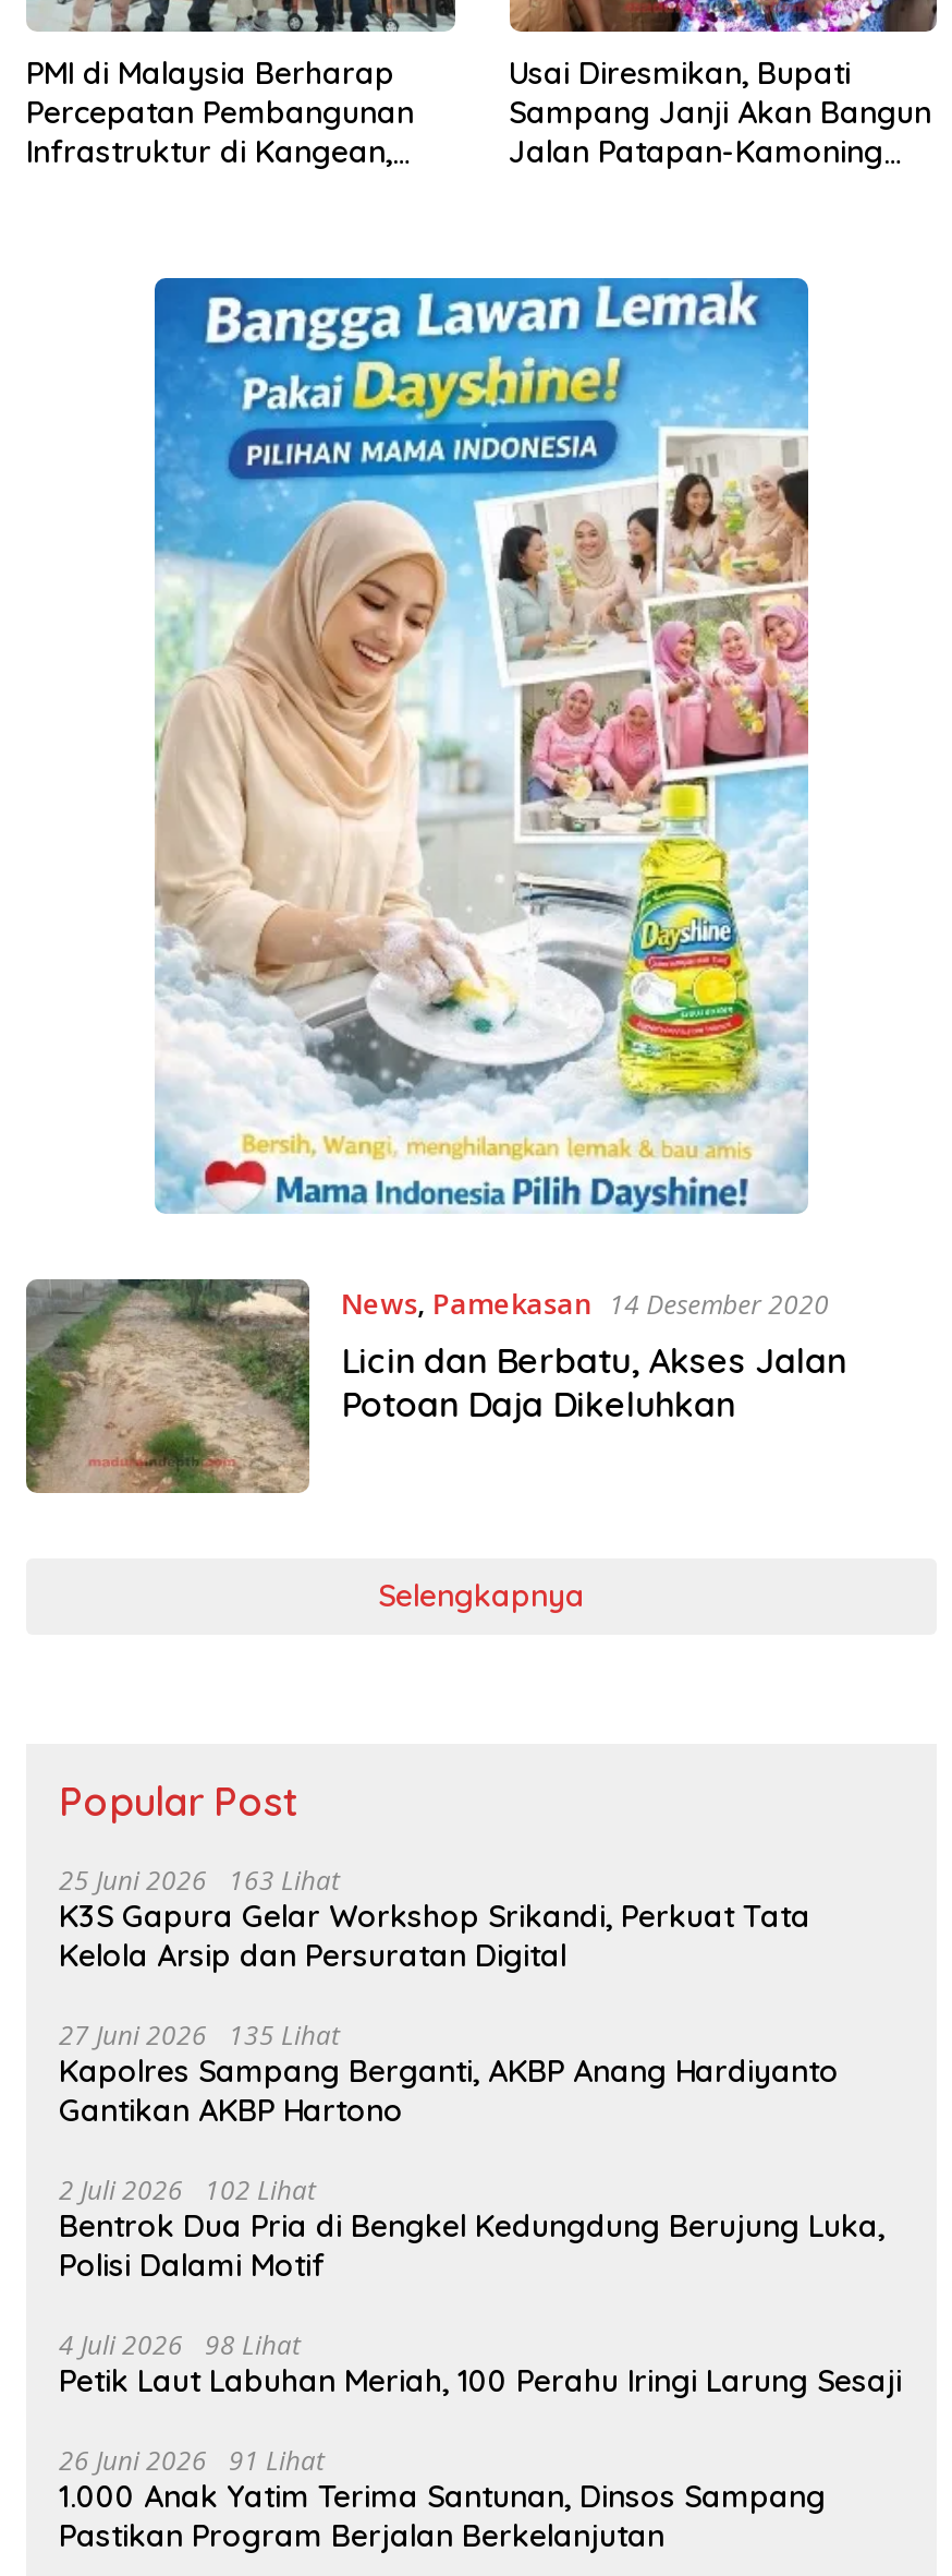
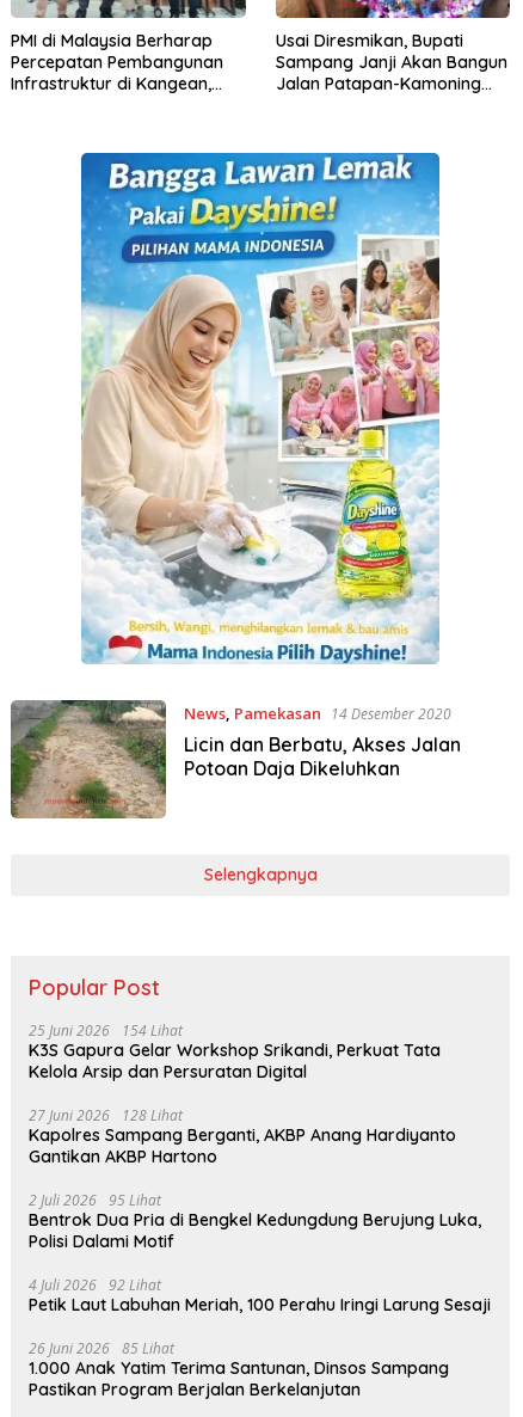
[59,1863,340,1900] 25 Juni 2026 163 Lihat -> [29,1020,183,1041] 25 Juni 2026 154 Lihat
[59,2017,340,2054] 27 Juni 2026 135 Lihat -> [29,1105,183,1125] 27 Juni 2026 128 Lihat
[59,2172,316,2209] 2 Juli 2026 102 Lihat -> [29,1190,161,1210] 2 Juli 2026 95 Lihat
[59,2327,301,2364] 4 Juli 2026 98 Lihat -> [29,1275,161,1295] 4 Juli 2026 92 Lihat
[59,2443,325,2480] 26 Juni 2026 91 Lihat -> [29,1338,174,1358] 26 Juni 2026 85 Lihat

